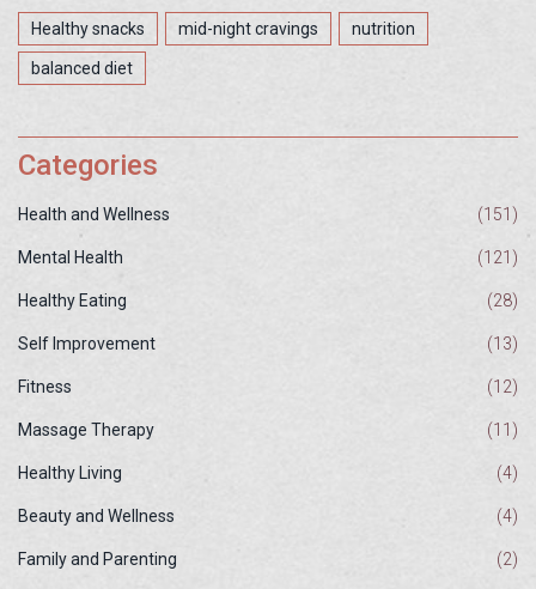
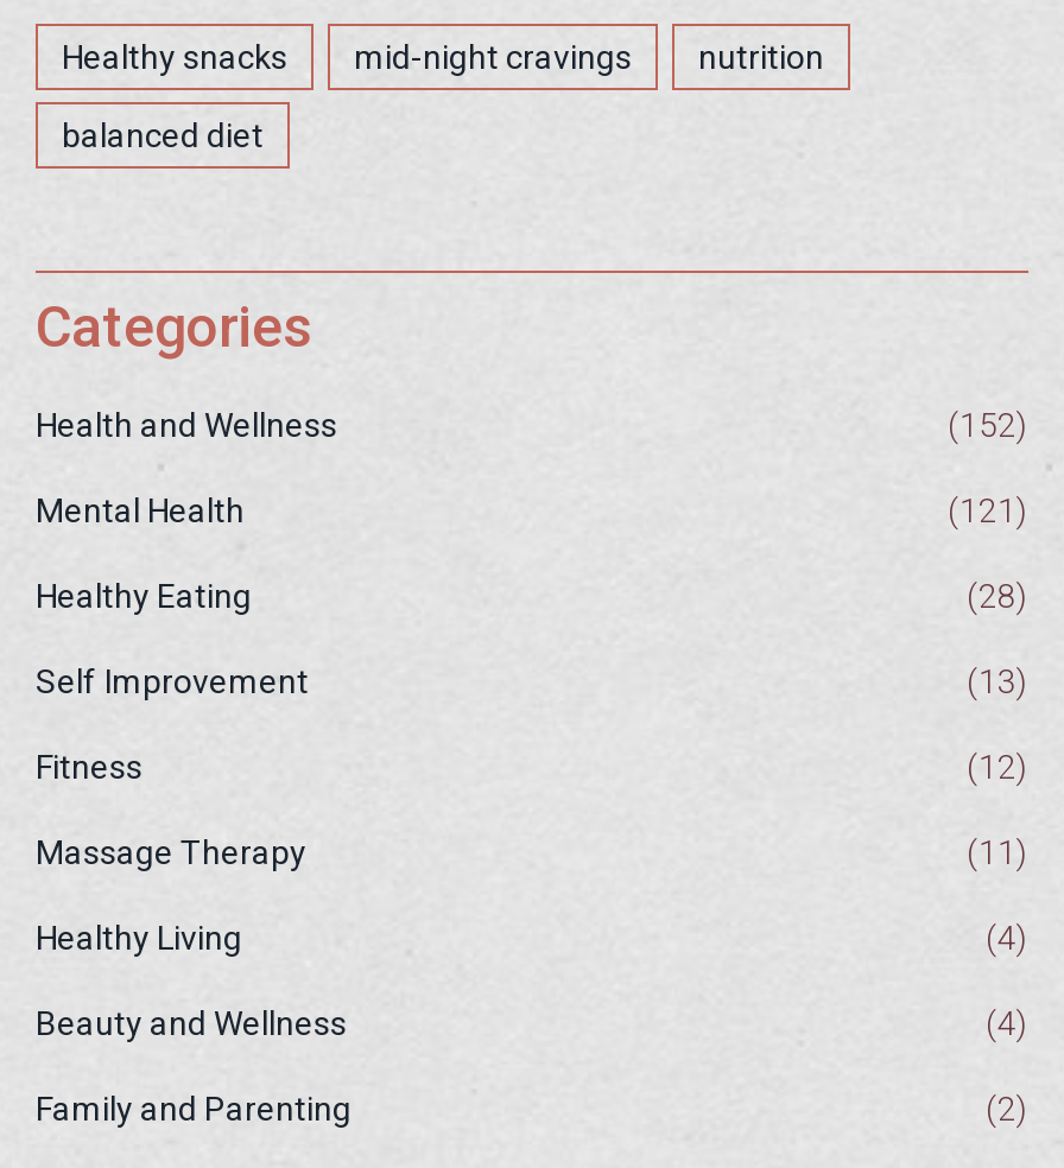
[477,205,518,224] (151) -> [948,406,1028,444] (152)

